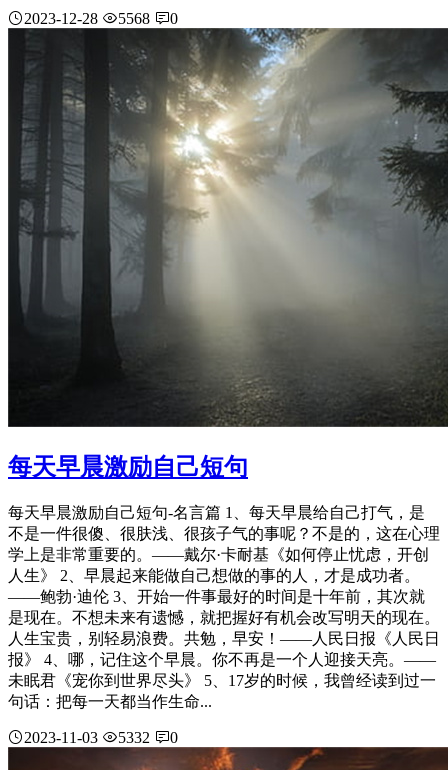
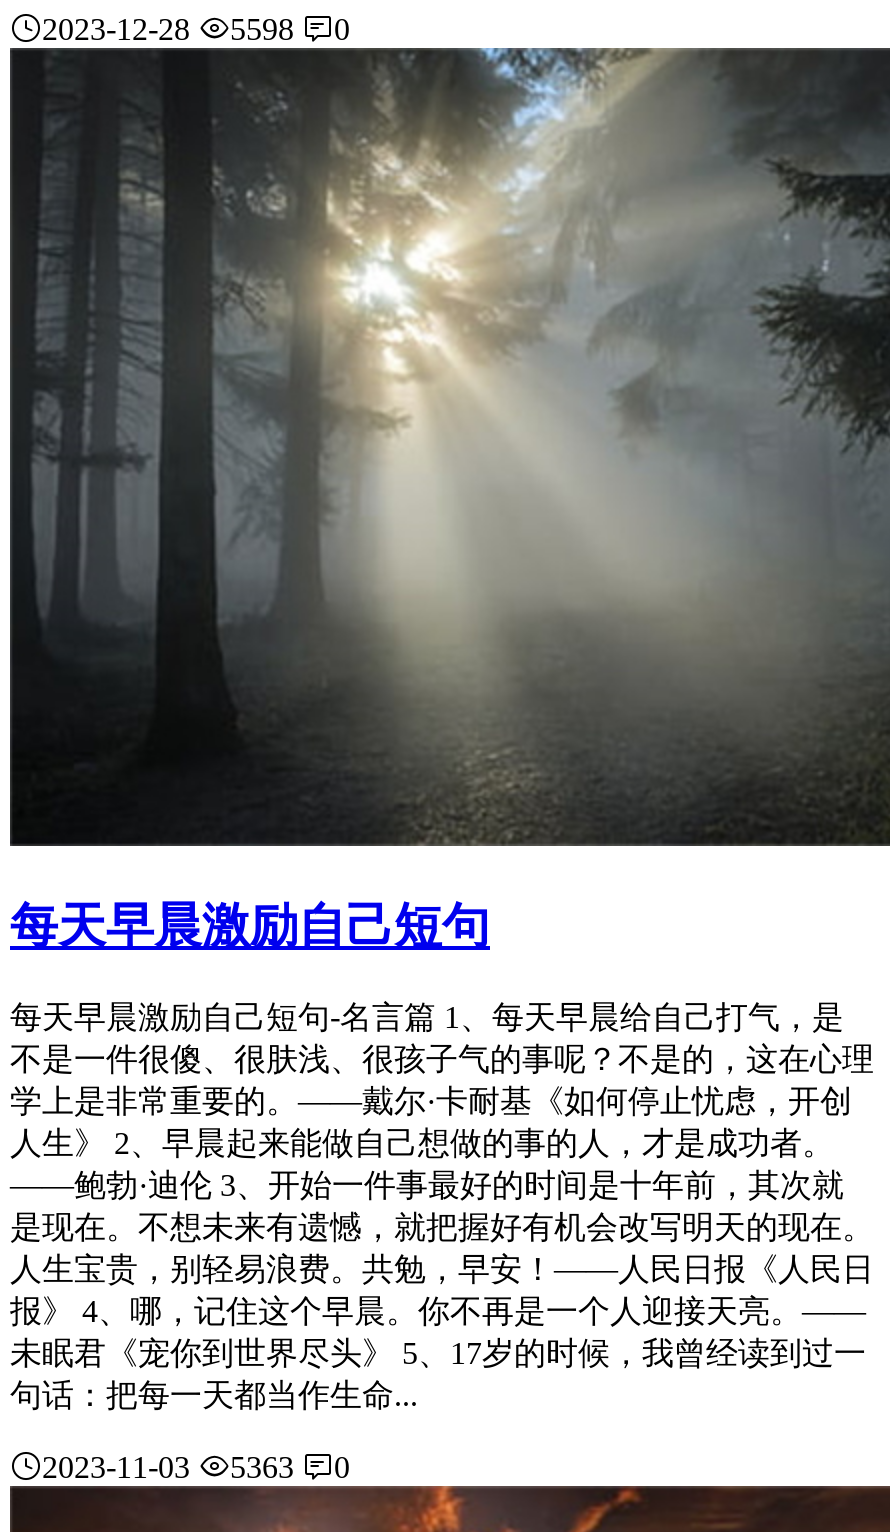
[24,10,178,27] 2023-12-28 5568 0 -> [42,11,350,45] 2023-12-28 5598 0
[24,728,178,745] 2023-11-03 5332 0 -> [42,1449,350,1483] 2023-11-03 5363 0

